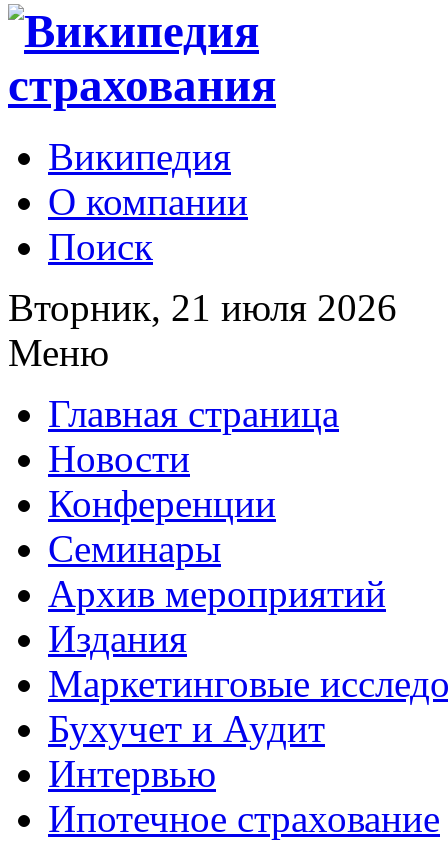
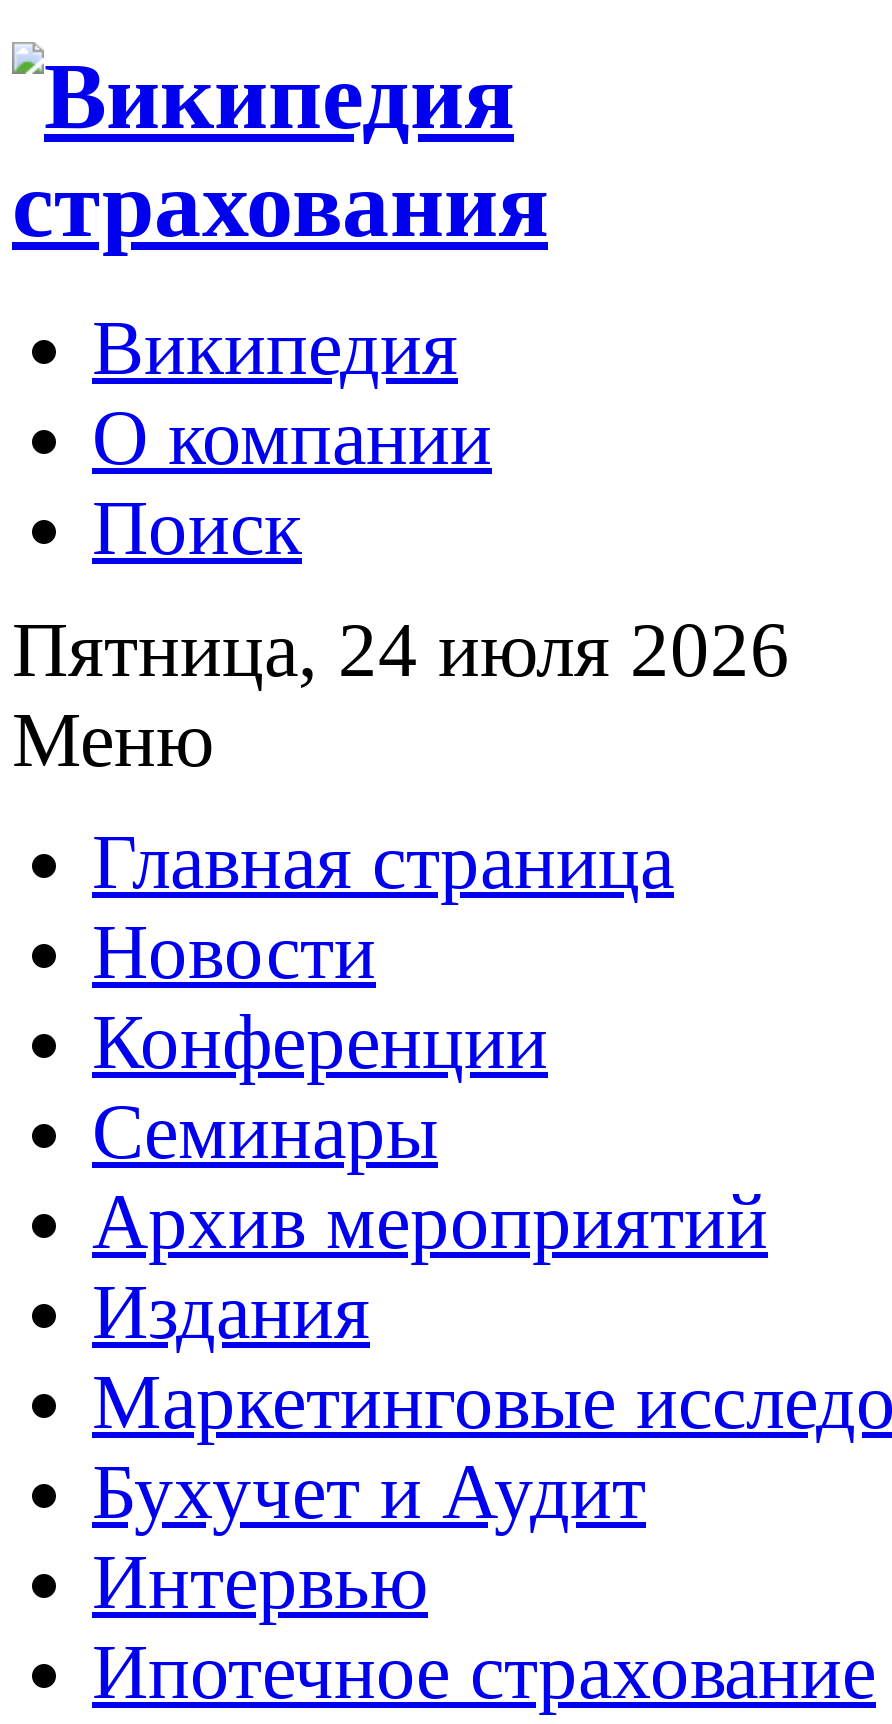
[8,286,397,329] Вторник, 21 июля 2026 -> [12,606,790,692] Пятница, 24 июля 2026

